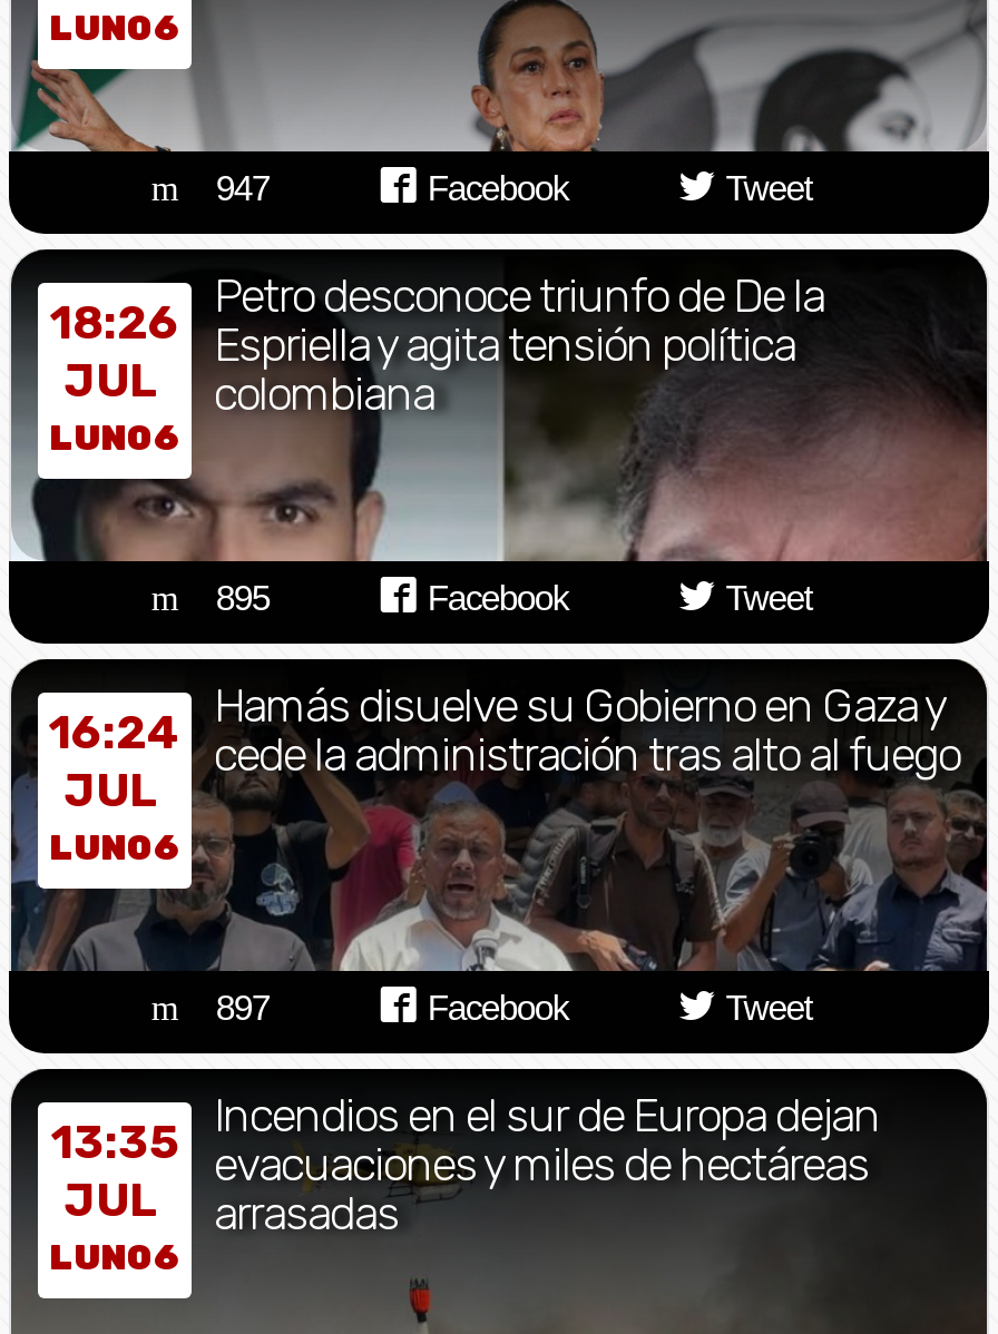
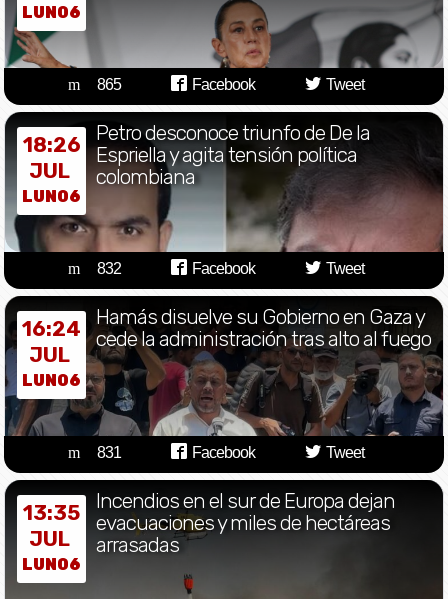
[216,169,269,207] 947 -> [97,76,121,93] 865
[216,579,269,617] 895 -> [97,260,121,277] 832
[216,989,269,1027] 897 -> [97,444,121,461] 831

